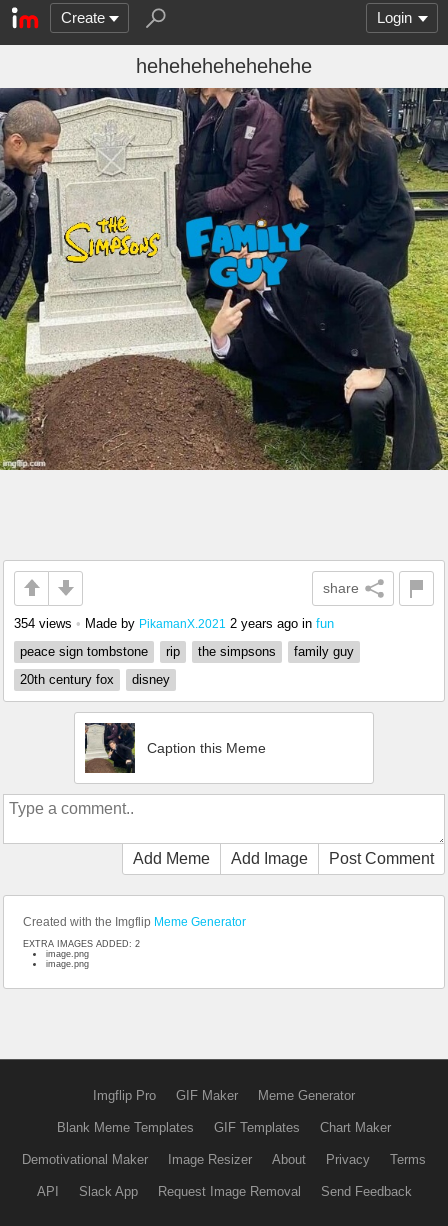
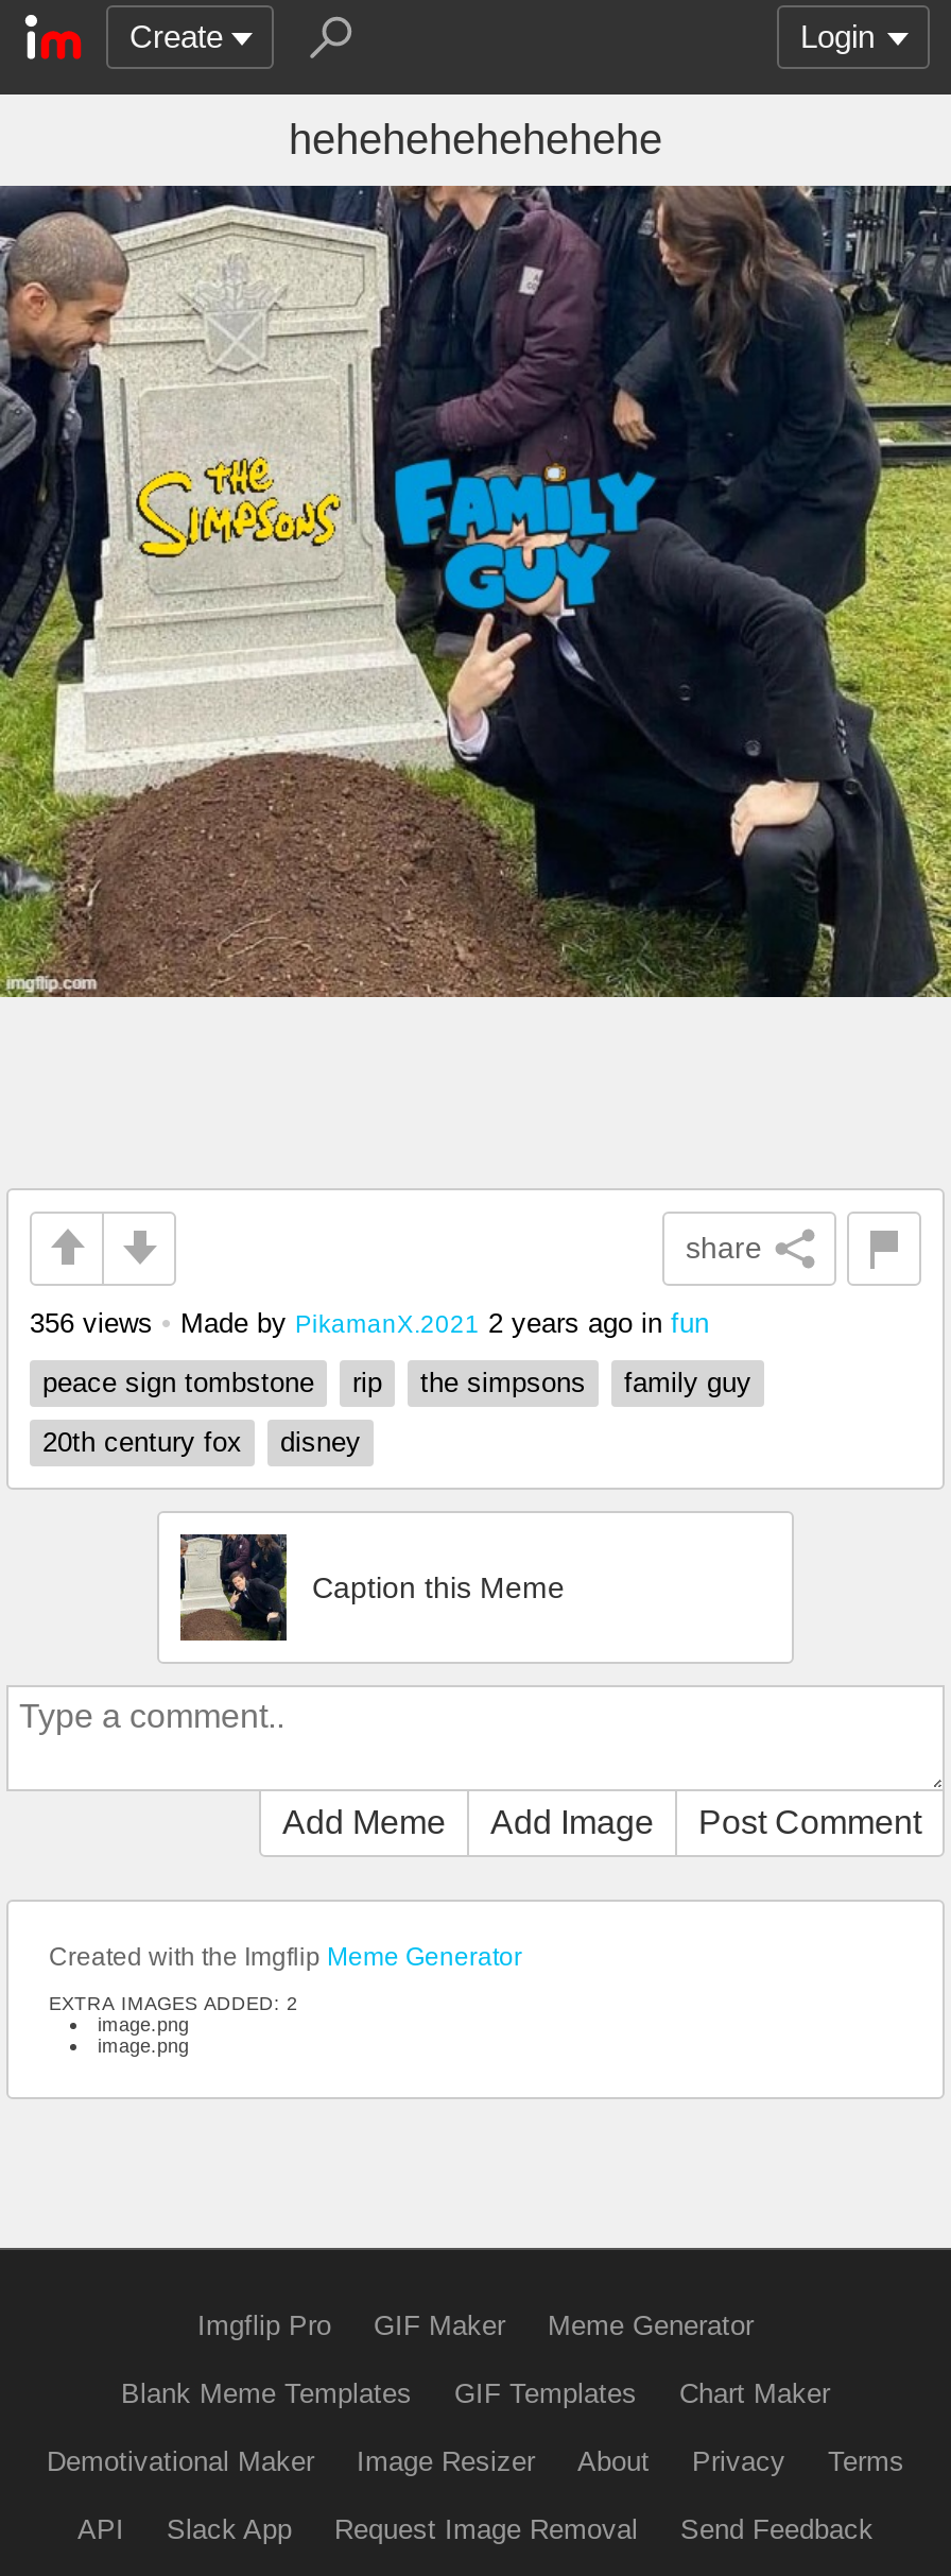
[14,616,334,631] 354 views • Made by PikamanX.2021 2 years ago in fun -> [30,1306,709,1338] 356 views • Made by PikamanX.2021 2 years ago in fun

